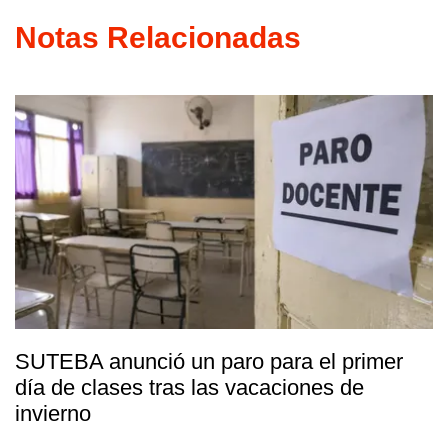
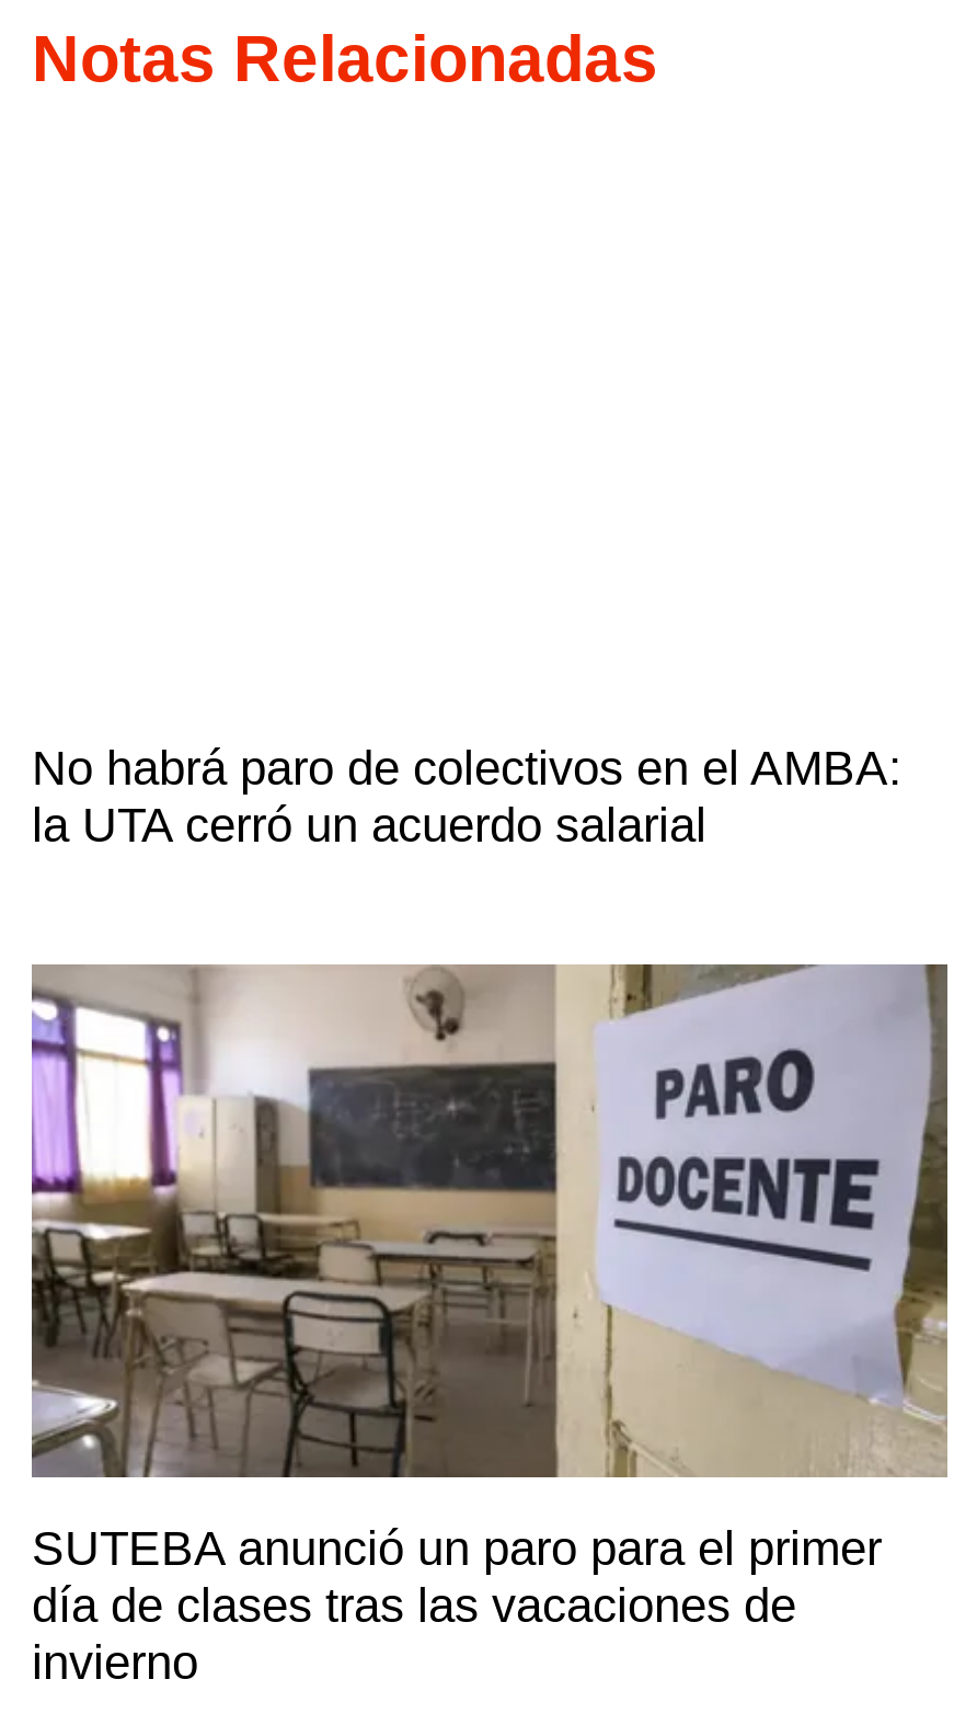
none -> [32,741,901,852] No habrá paro de colectivos en el AMBA: | la UTA cerró un acuerdo salarial

